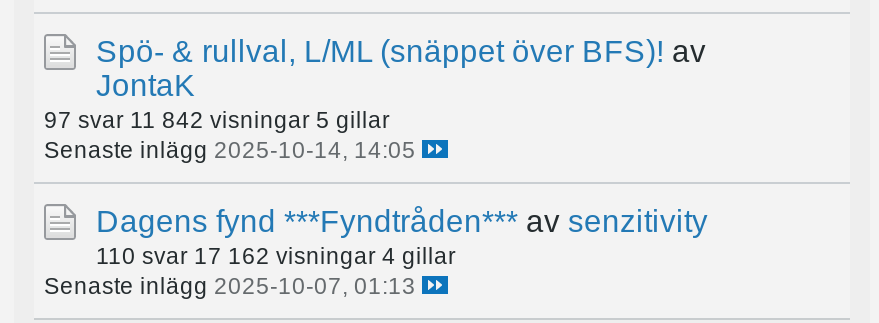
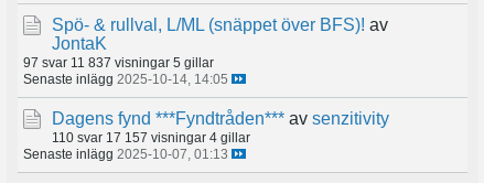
[44,105,390,131] 97 svar 11 842 visningar 5 gillar -> [23,55,214,69] 97 svar 11 837 visningar 5 gillar
[96,241,456,267] 110 svar 17 162 visningar 4 gillar -> [52,130,250,144] 110 svar 17 157 visningar 4 gillar

